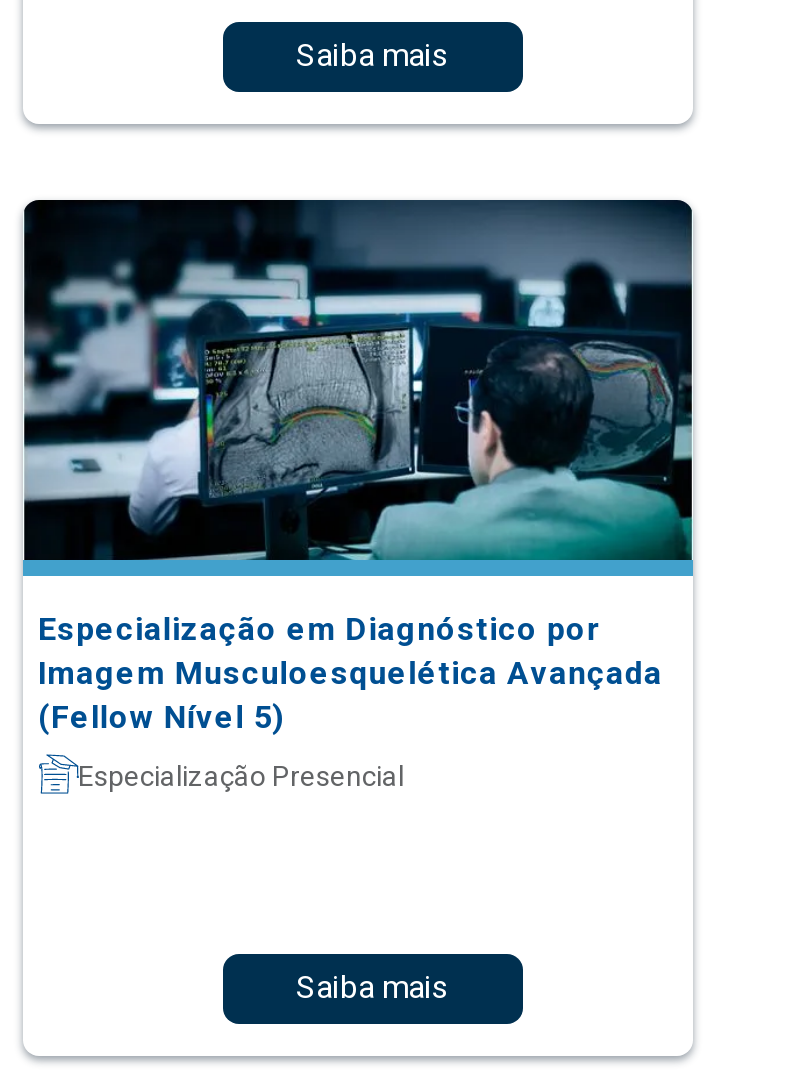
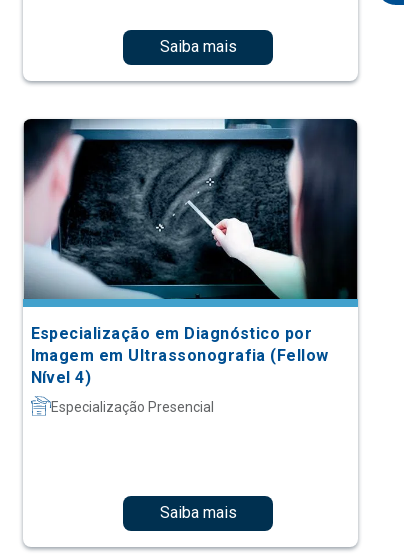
[23,198,693,562] [image] -> [24,118,358,300] [image]
[38,653,663,735] Imagem Musculoesquelética Avançada | (Fellow Nível 5) -> [30,346,329,387] Imagem em Ultrassonografia (Fellow | Nível 4)

